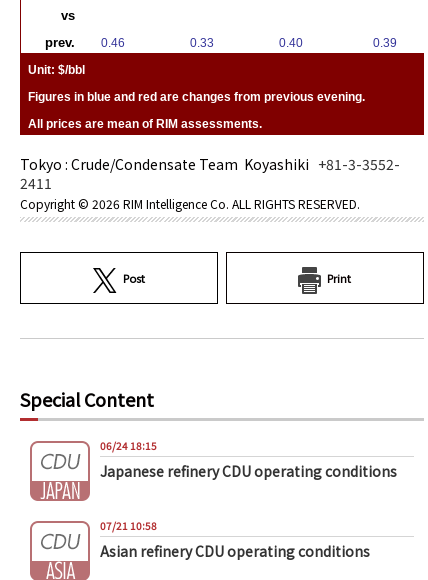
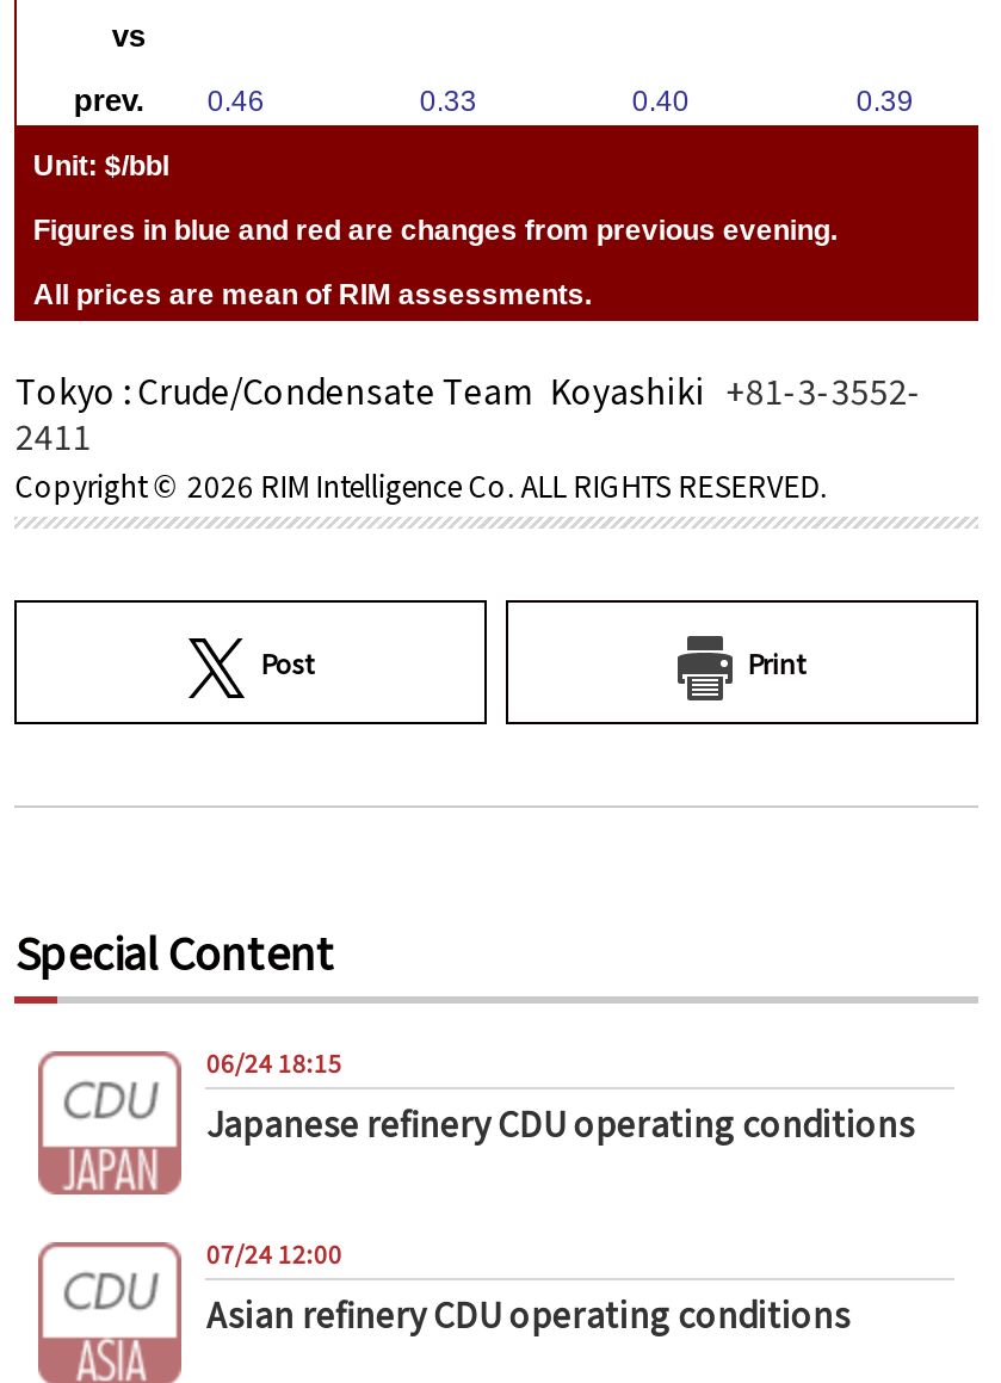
[100,518,157,533] 07/21 10:58 -> [206,1235,342,1271] 07/24 12:00

